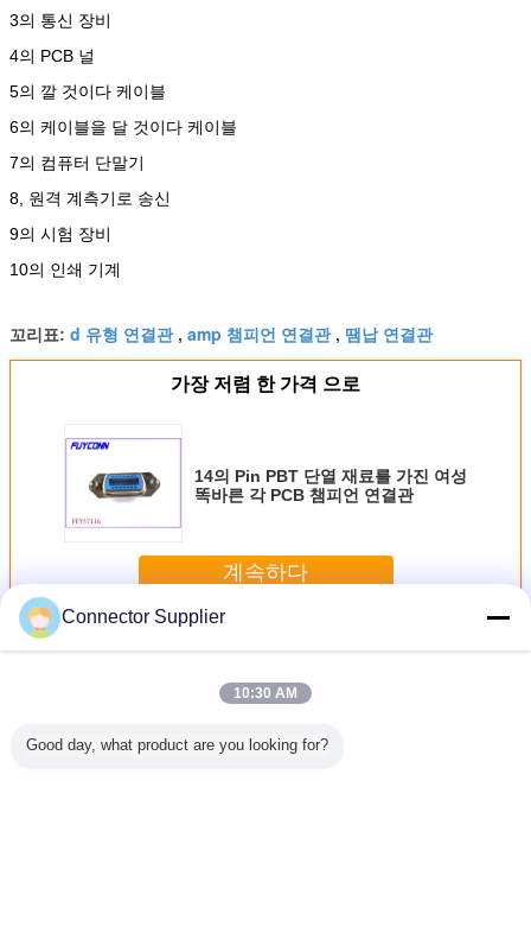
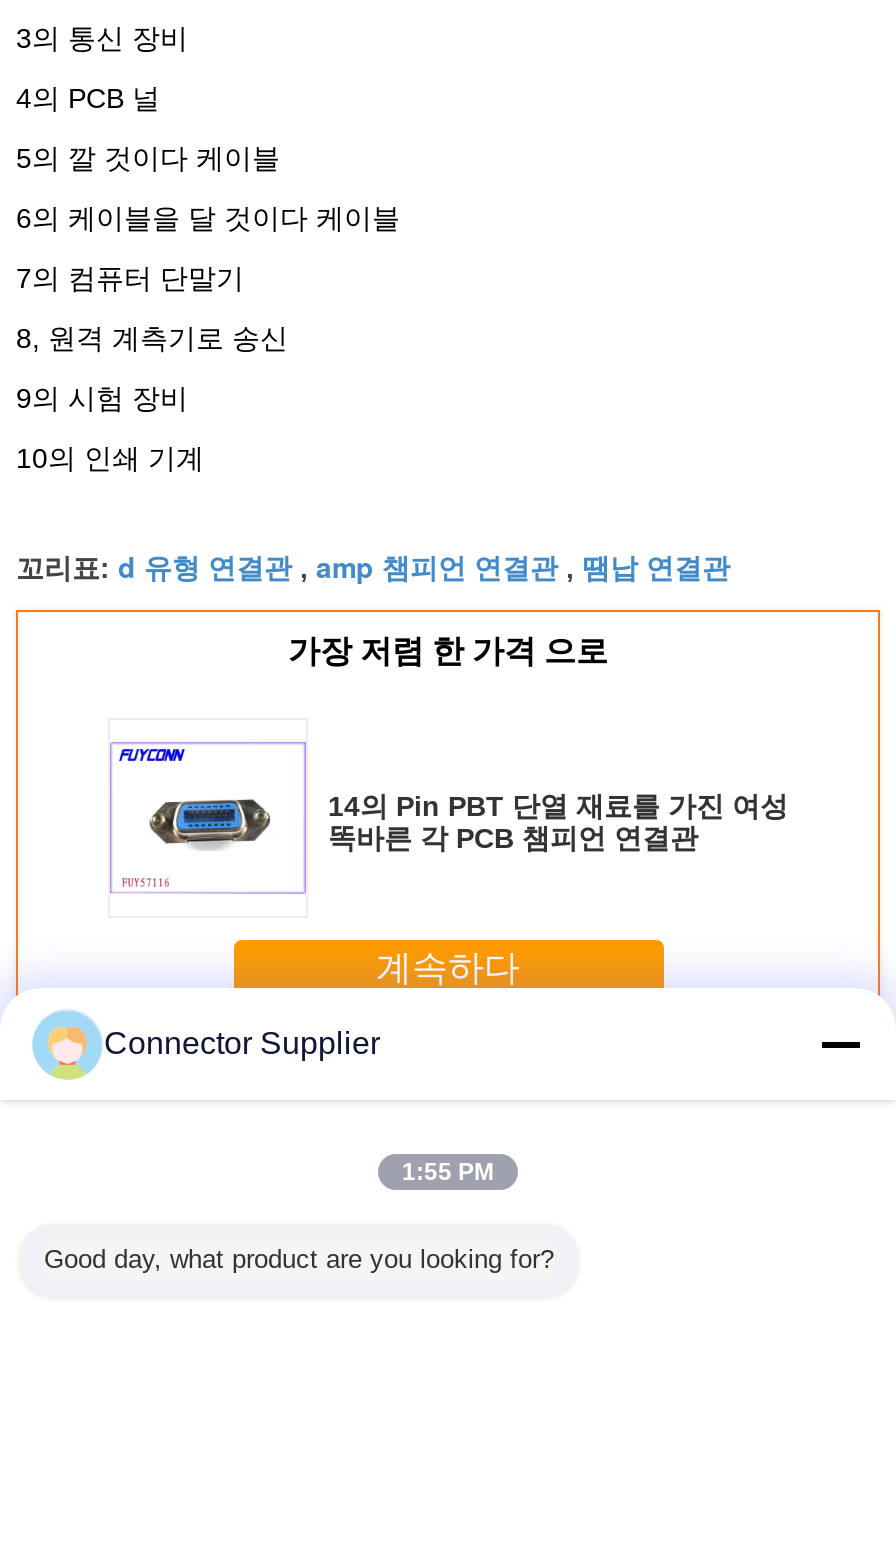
[233,685,298,702] 10:30 AM -> [402,1158,494,1186] 1:55 PM

